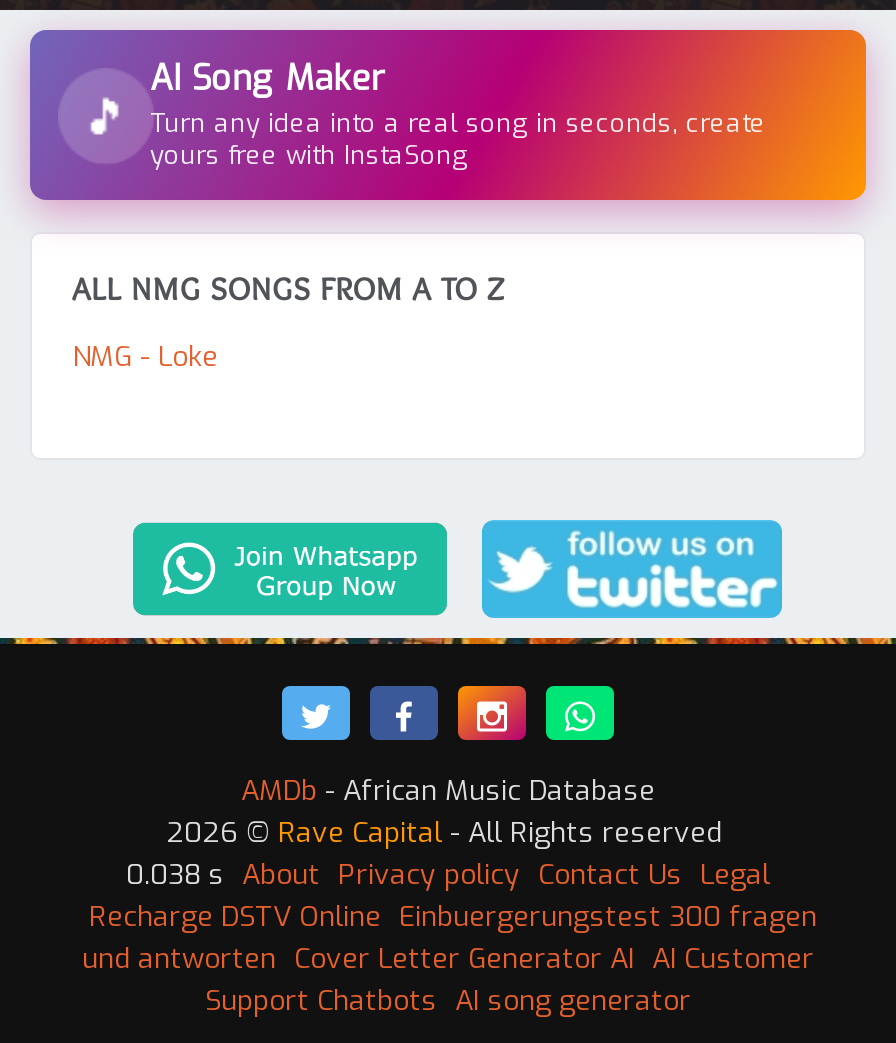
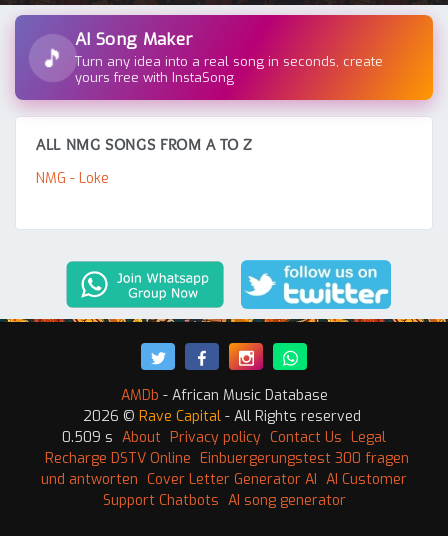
[126,857,770,895] 0.038 s About Privacy policy Contact Us Legal -> [62,428,386,447] 0.509 s About Privacy policy Contact Us Legal

